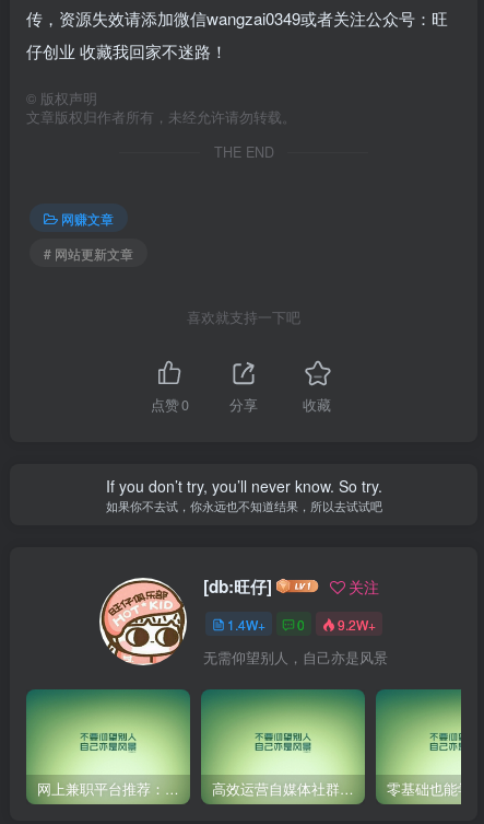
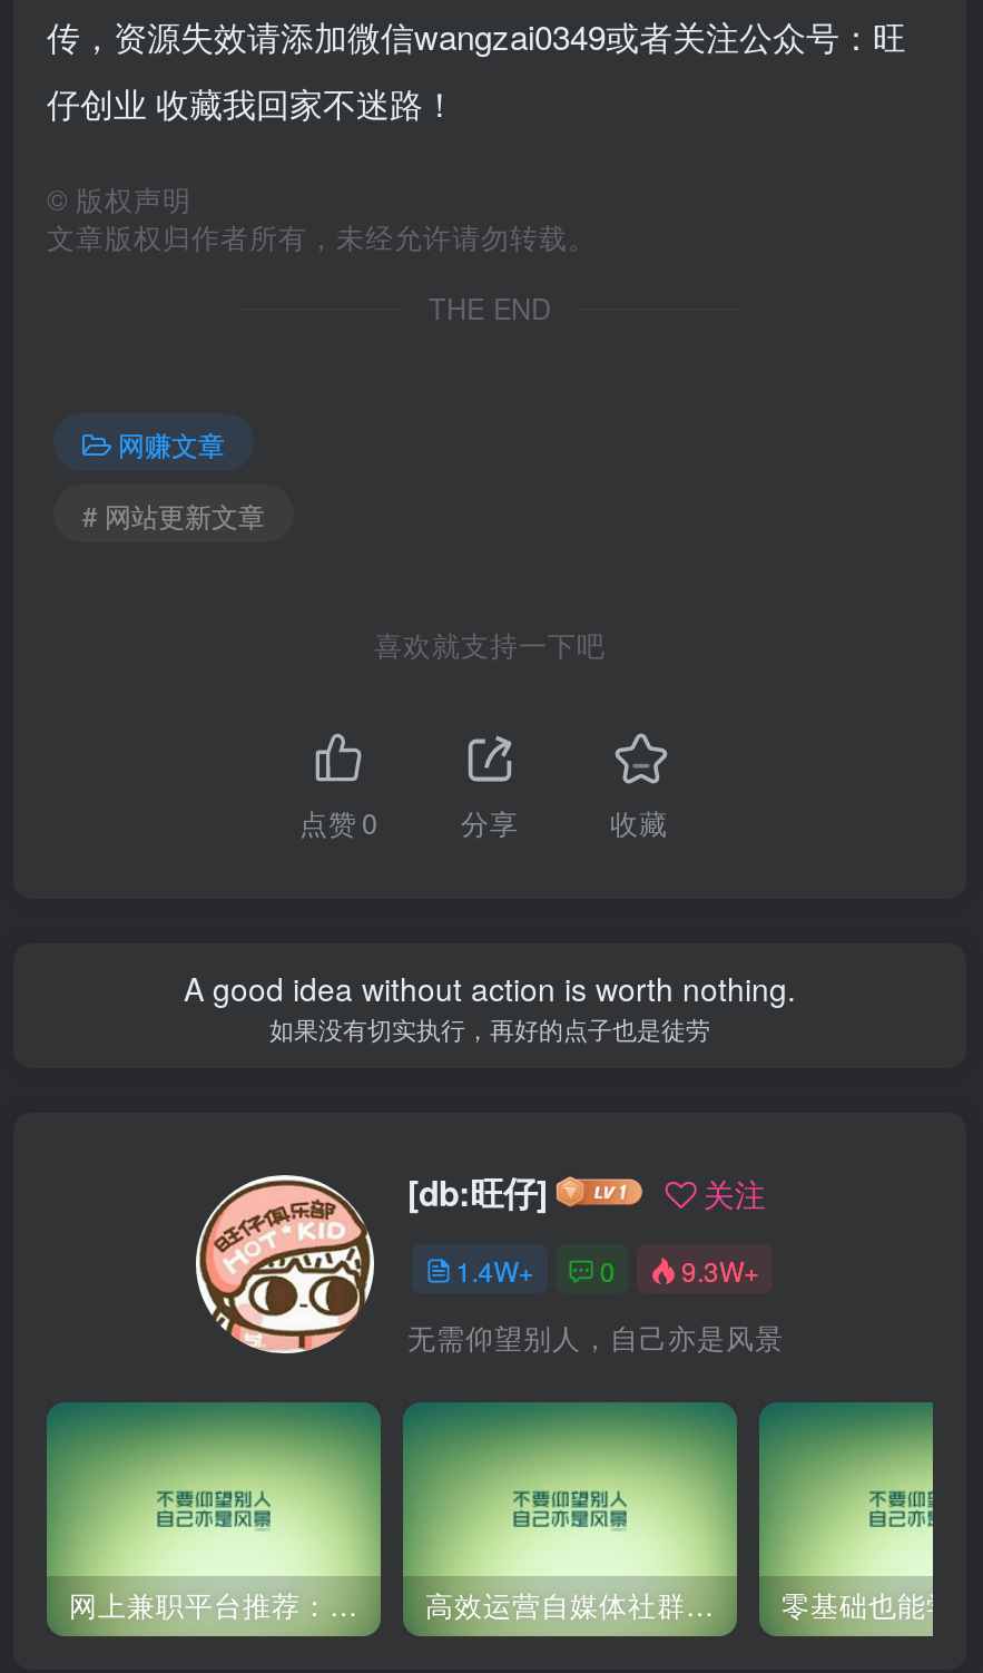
[105,475,382,514] If you don’t try, you’ll never know. So try. | 如果你不去试，你永远也不知道结果，所以去试试吧 -> [184,965,796,1045] A good idea without action is worth nothing. | 如果没有切实执行，再好的点子也是徒劳
[227,615,376,633] 1.4W+ 0 9.2W+ -> [456,1250,759,1288] 1.4W+ 0 9.3W+

